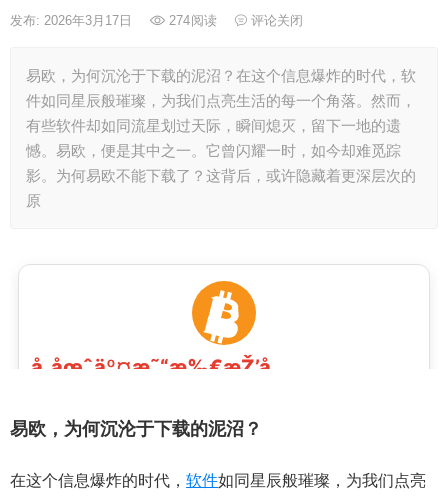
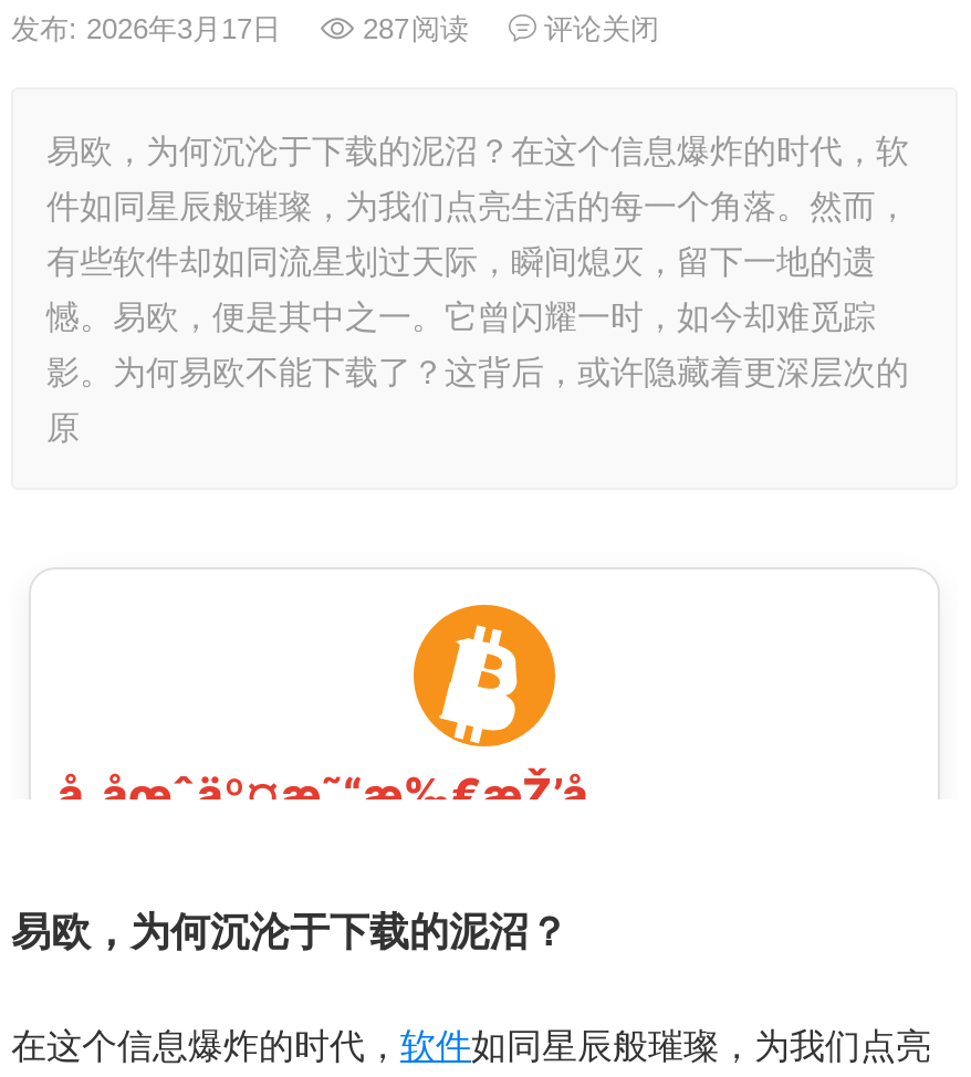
[10,13,303,28] 发布: 2026年3月17日 274阅读 评论关闭 -> [11,12,659,45] 发布: 2026年3月17日 287阅读 评论关闭

